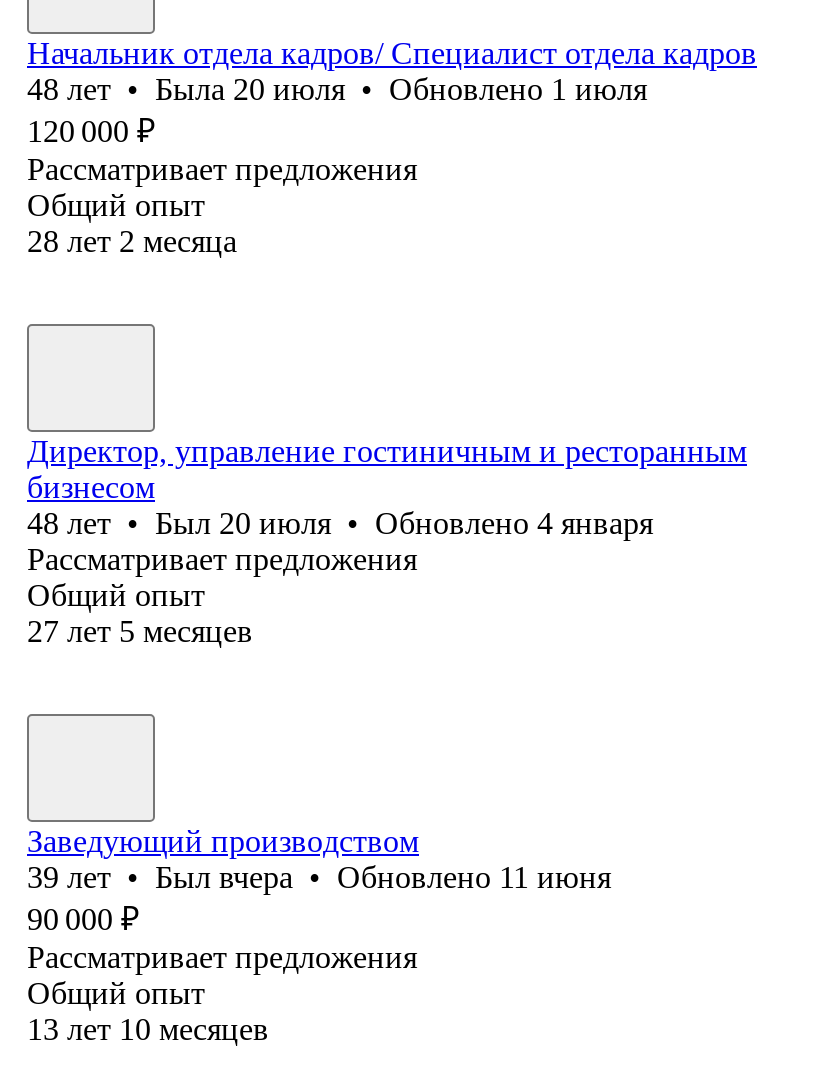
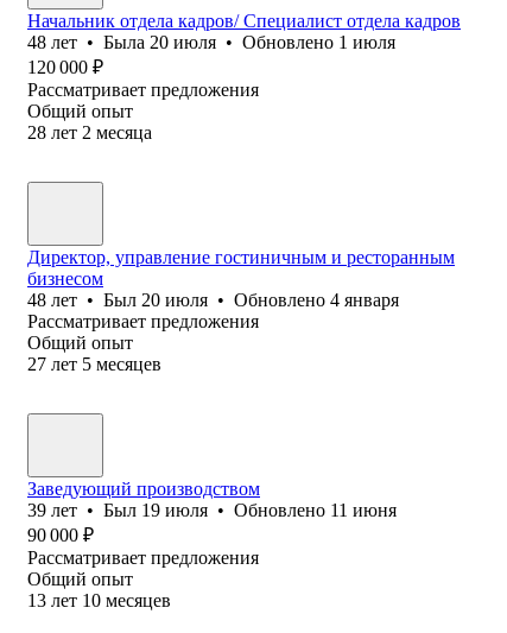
[27,860,611,894] 39 лет • Был вчера • Обновлено 11 июня -> [27,500,397,520] 39 лет • Был 19 июля • Обновлено 11 июня

